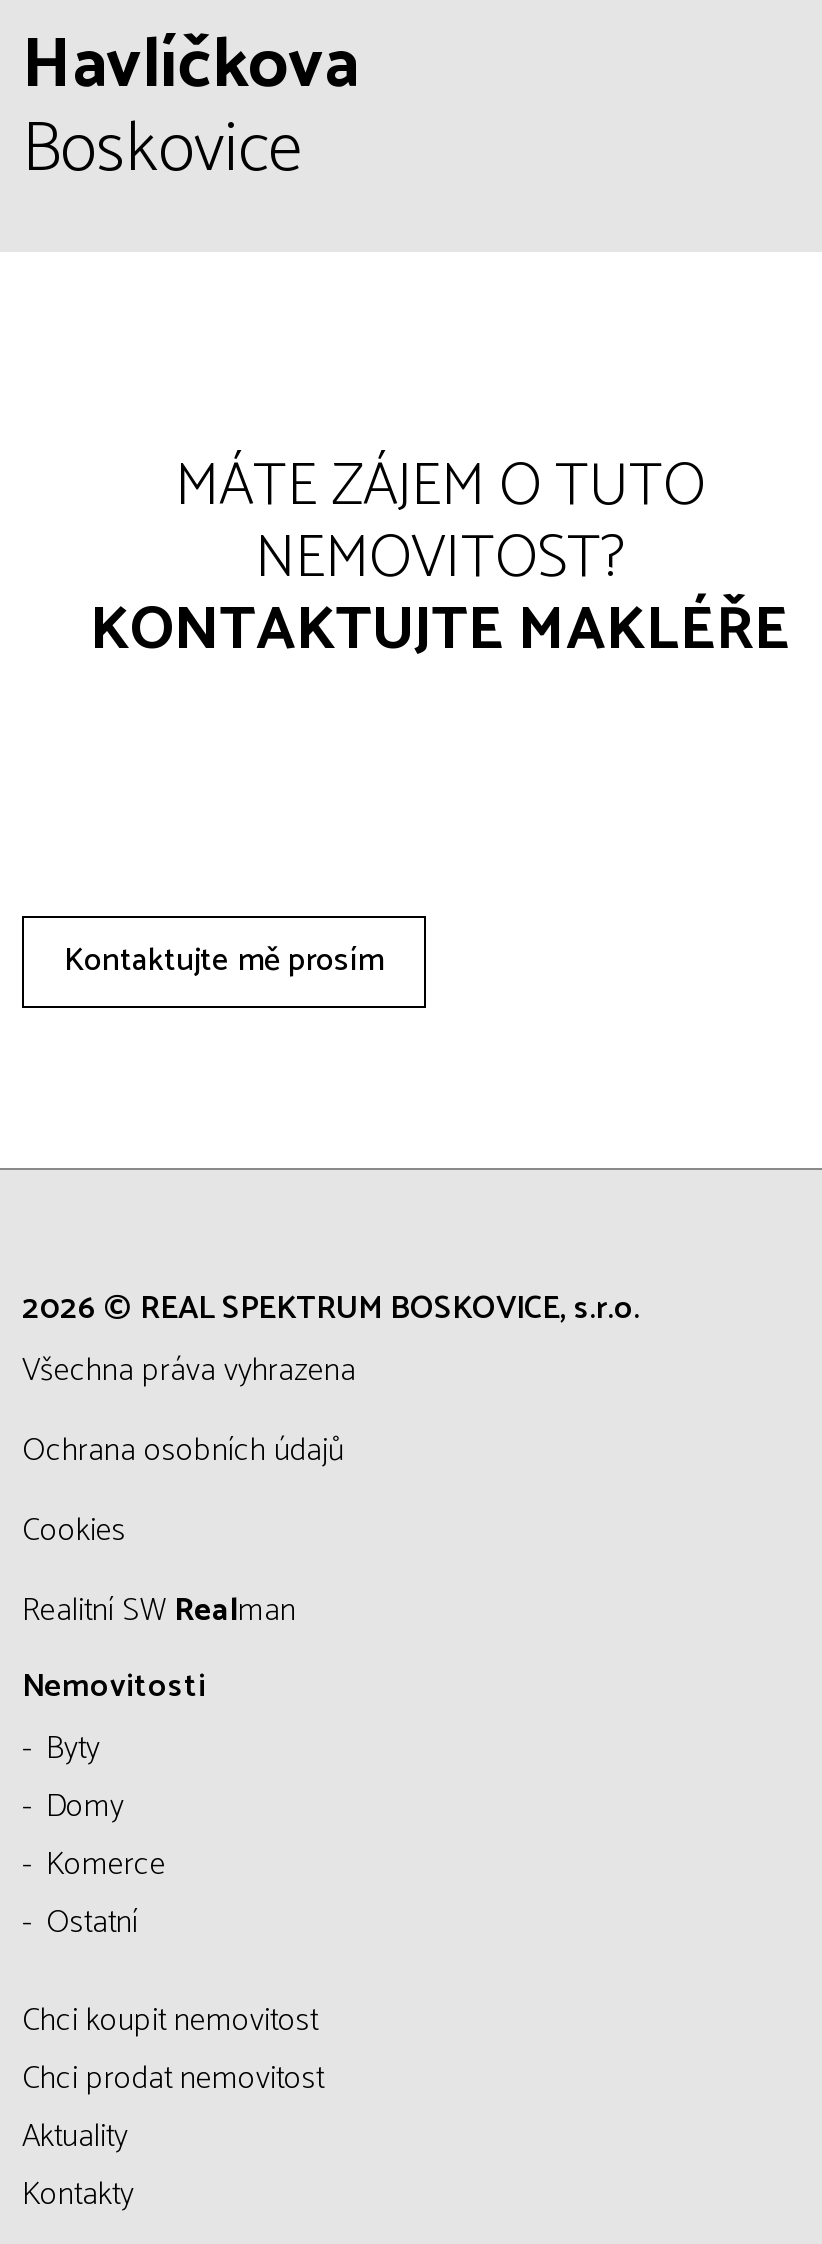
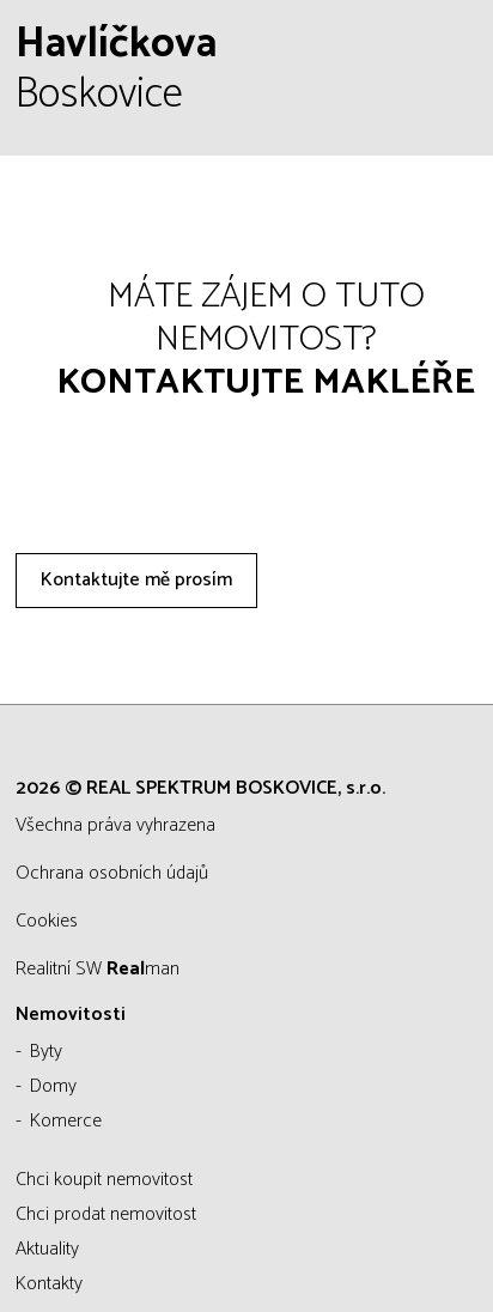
[46,1897,138,1951] Ostatní -> none

